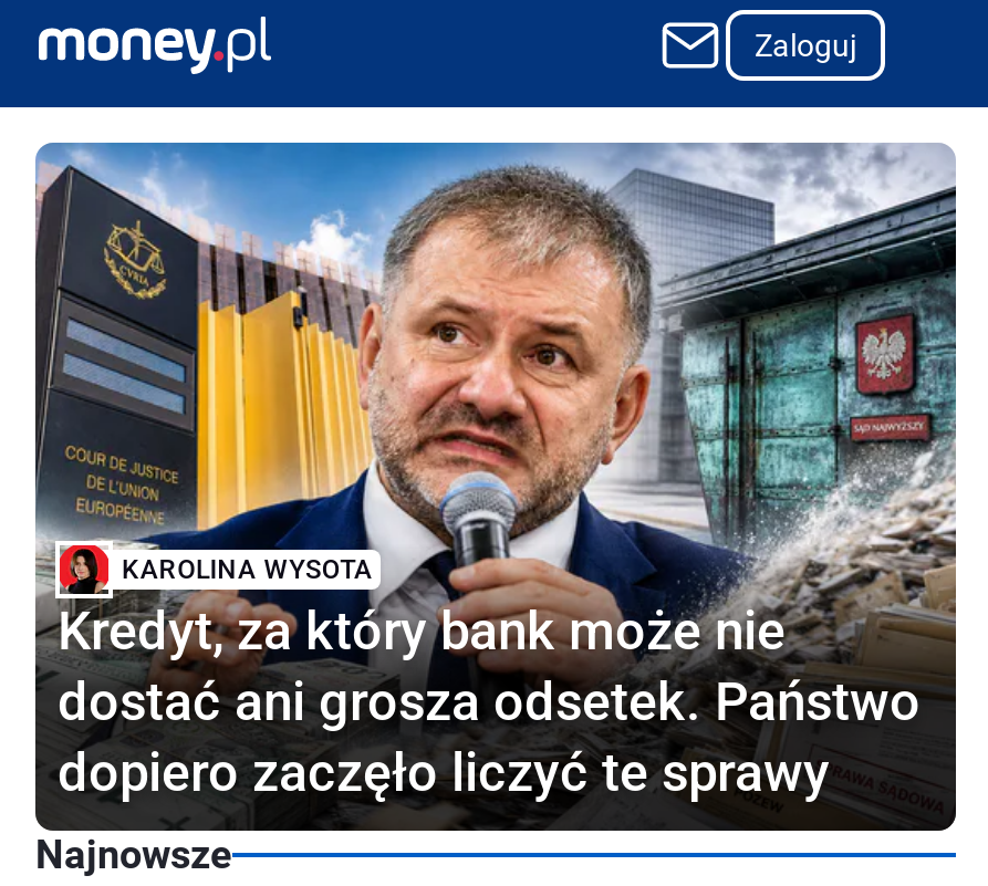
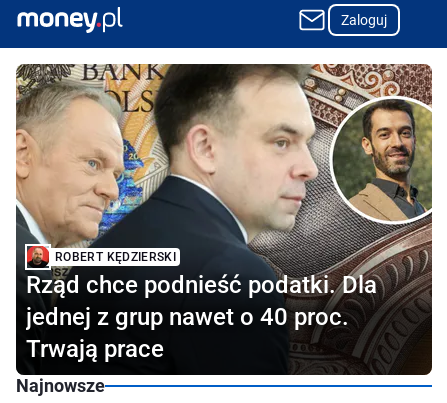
[33,143,958,804] [image] | KAROLINA WYSOTA | Kredyt, za który bank może nie | dostać ani grosza odsetek. Państwo | dopiero zaczęło liczyć te sprawy -> [15,64,433,363] [image] | ROBERT KĘDZIERSKI | Rząd chce podnieść podatki. Dla | jednej z grup nawet o 40 proc. | Trwają prace

